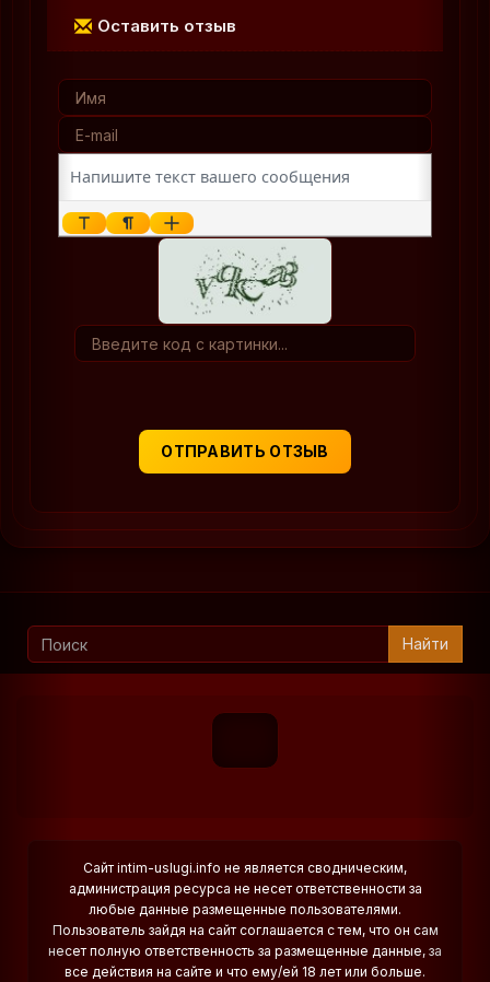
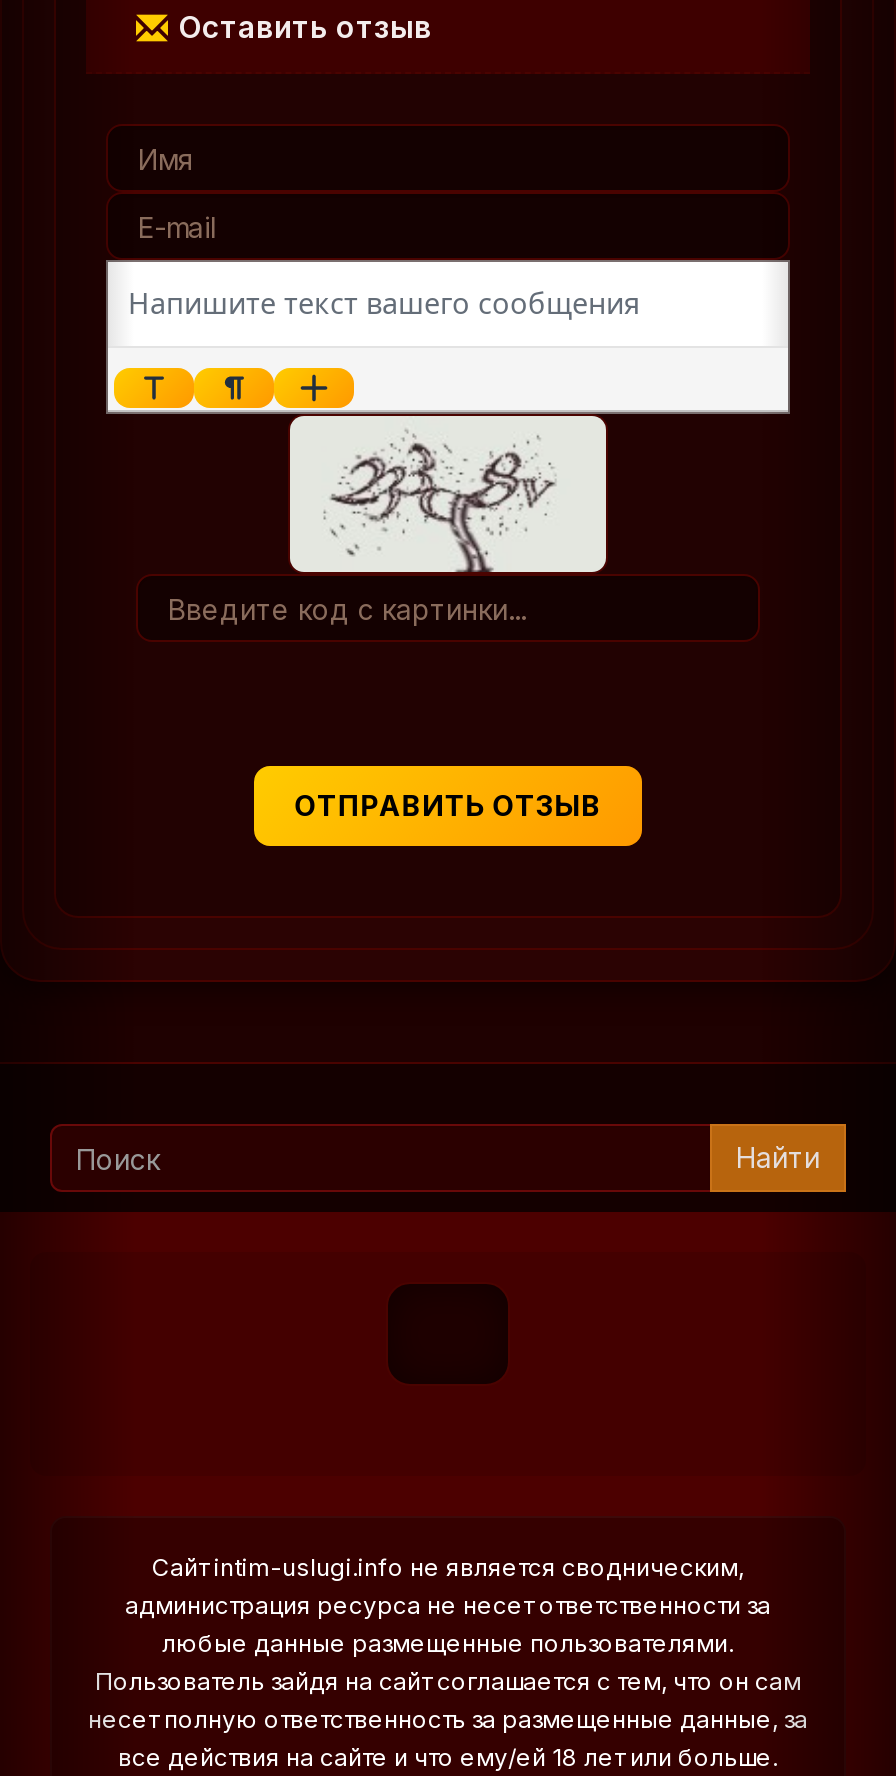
[183,247,302,325] [image] -> [330,442,556,572] [image]

